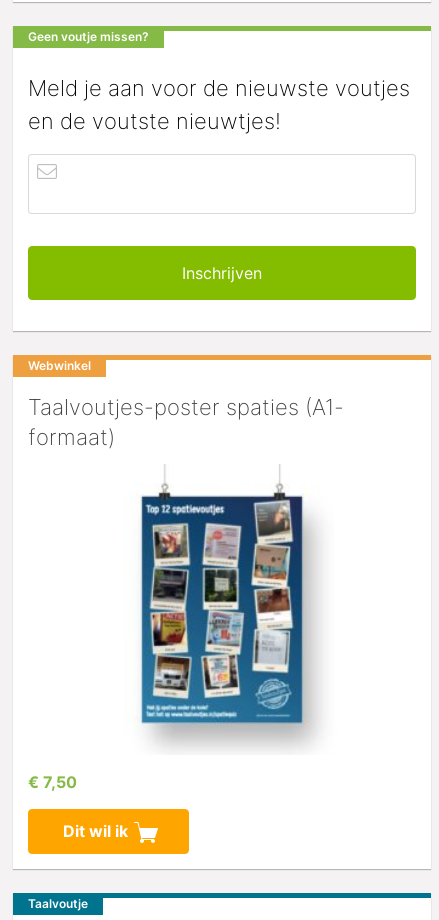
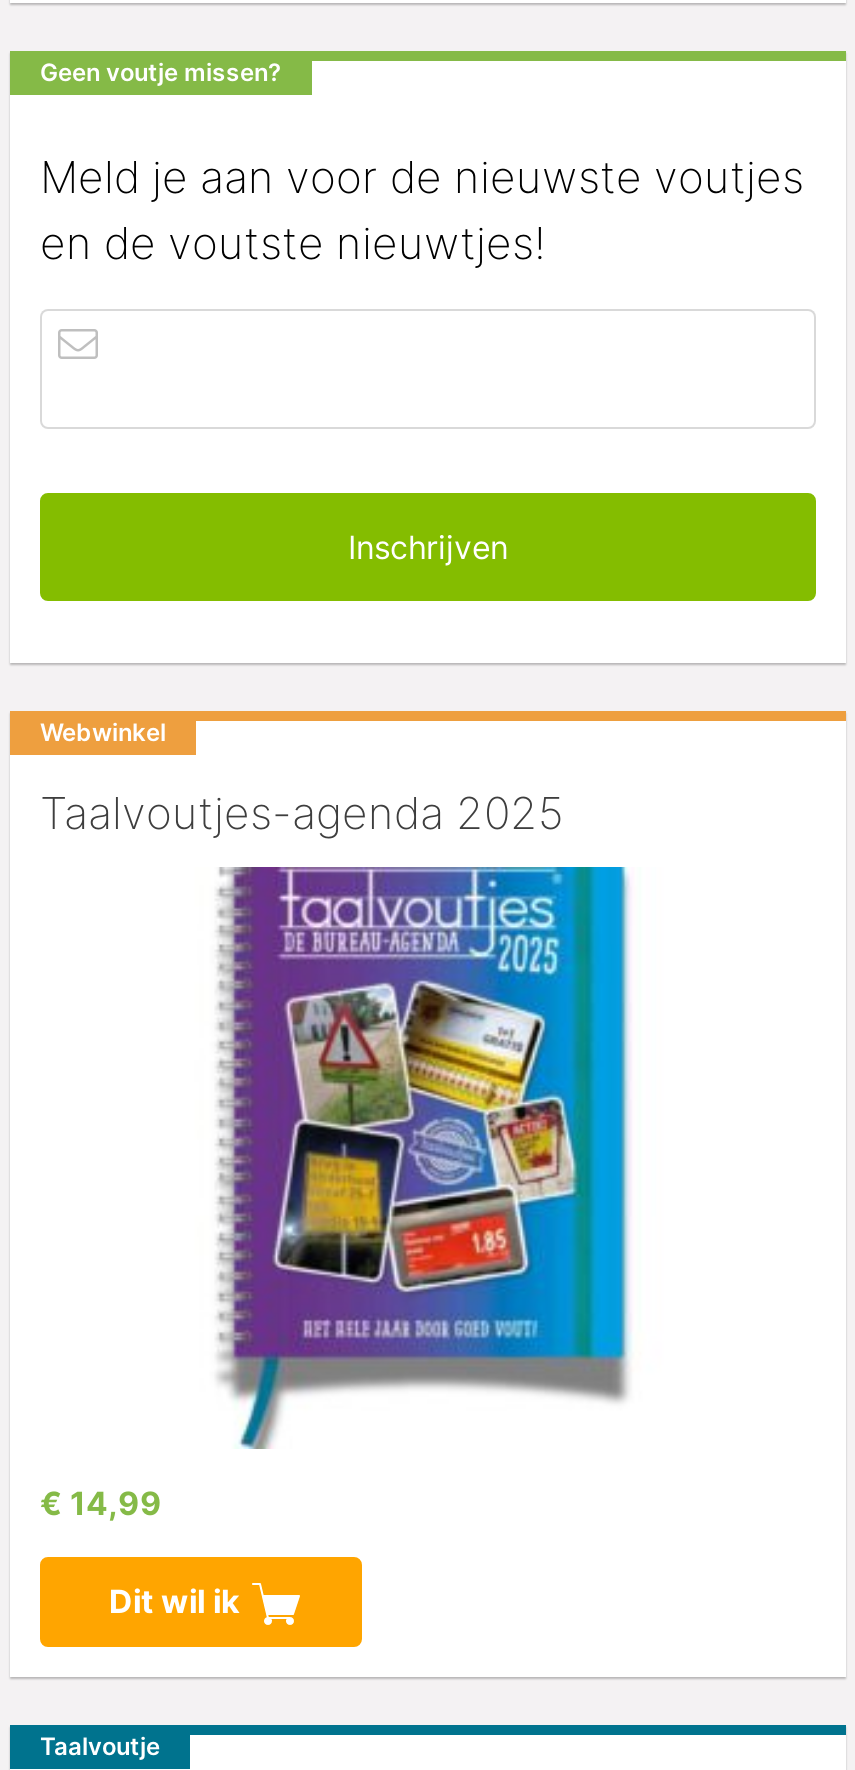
[28,393,344,449] Taalvoutjes-poster spaties (A1- | formaat) -> [40,786,564,838] Taalvoutjes-agenda 2025
[118,464,321,745] [image] -> [218,865,628,1449] [image]
[28,771,77,791] € 7,50 -> [40,1482,162,1522] € 14,99

